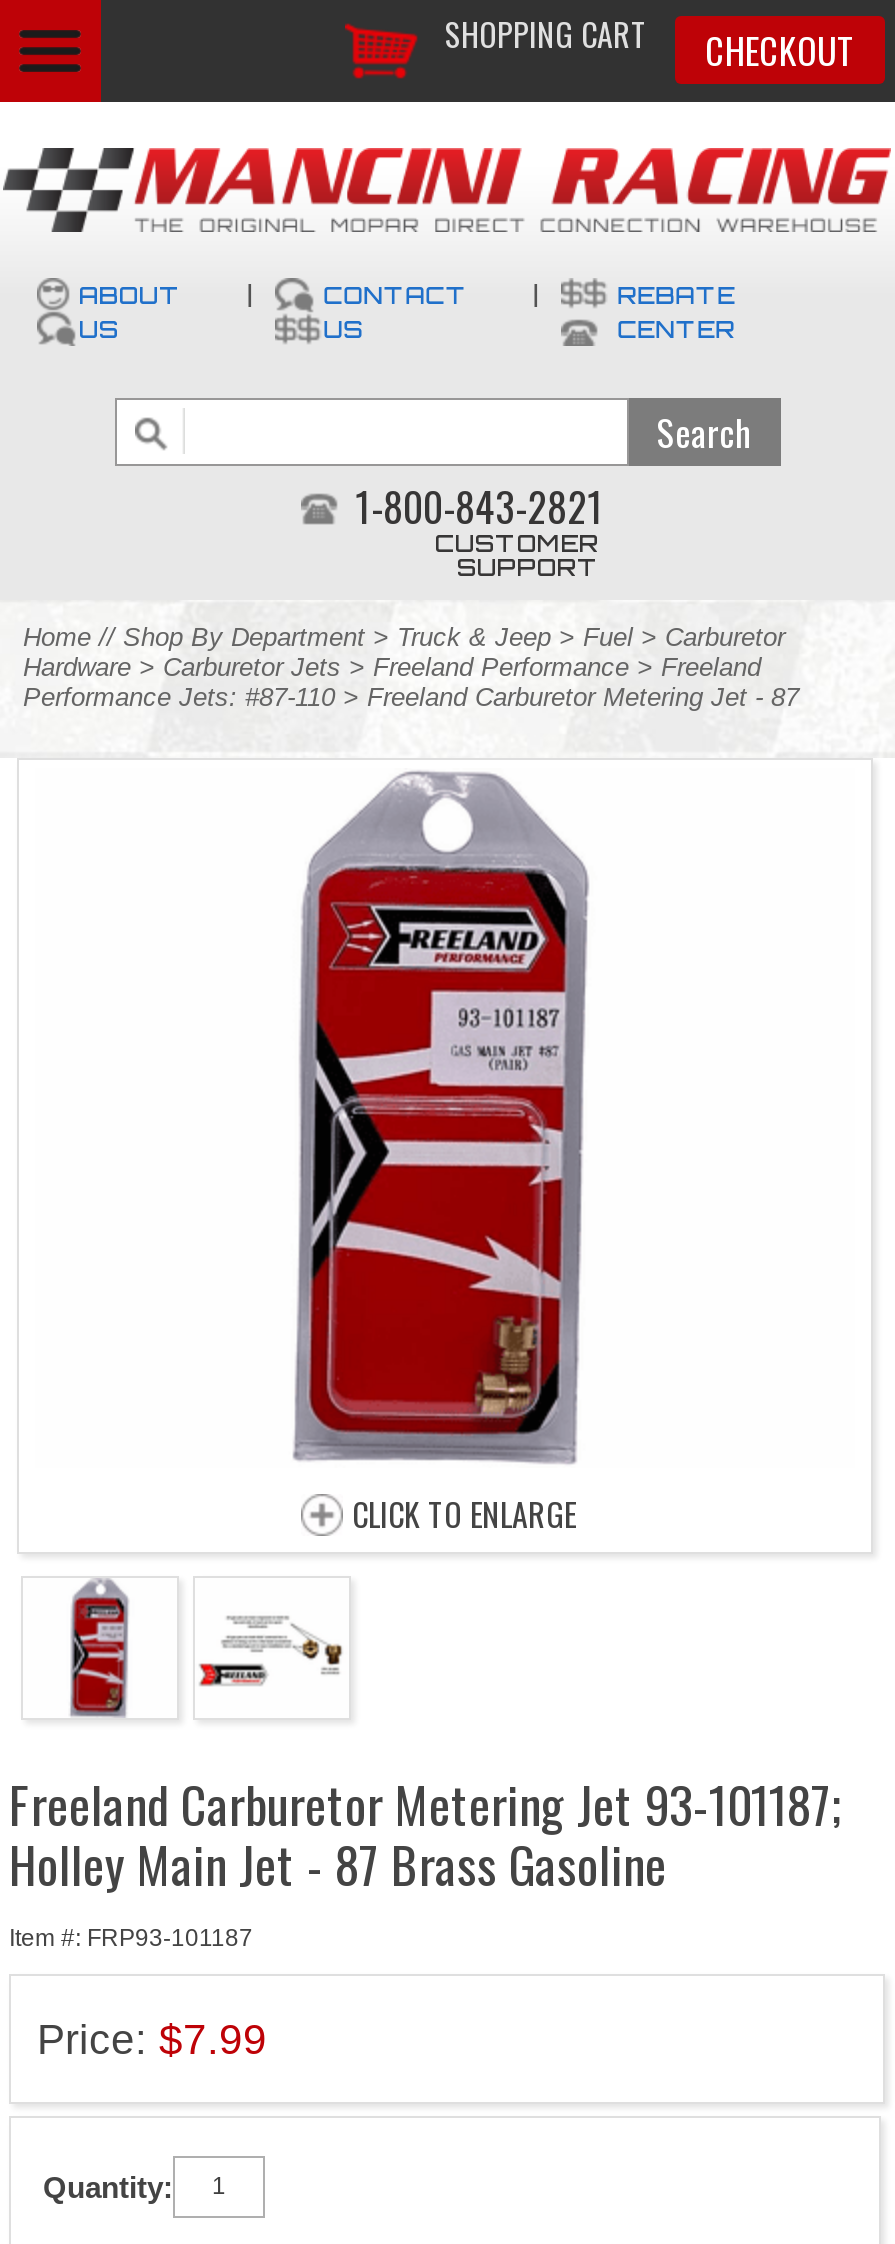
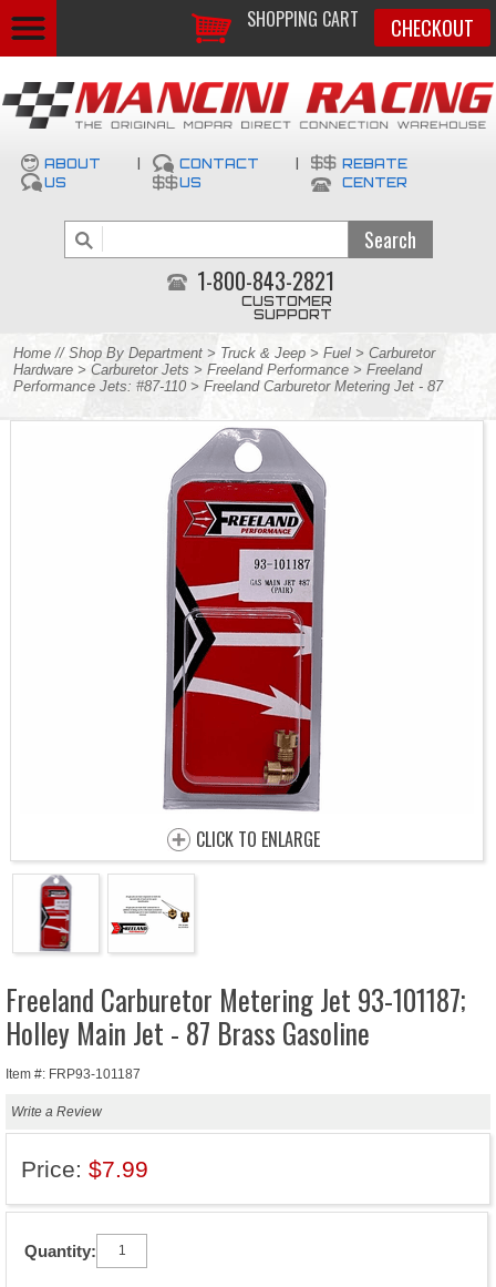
none -> [11,1105,102,1120] Write a Review

